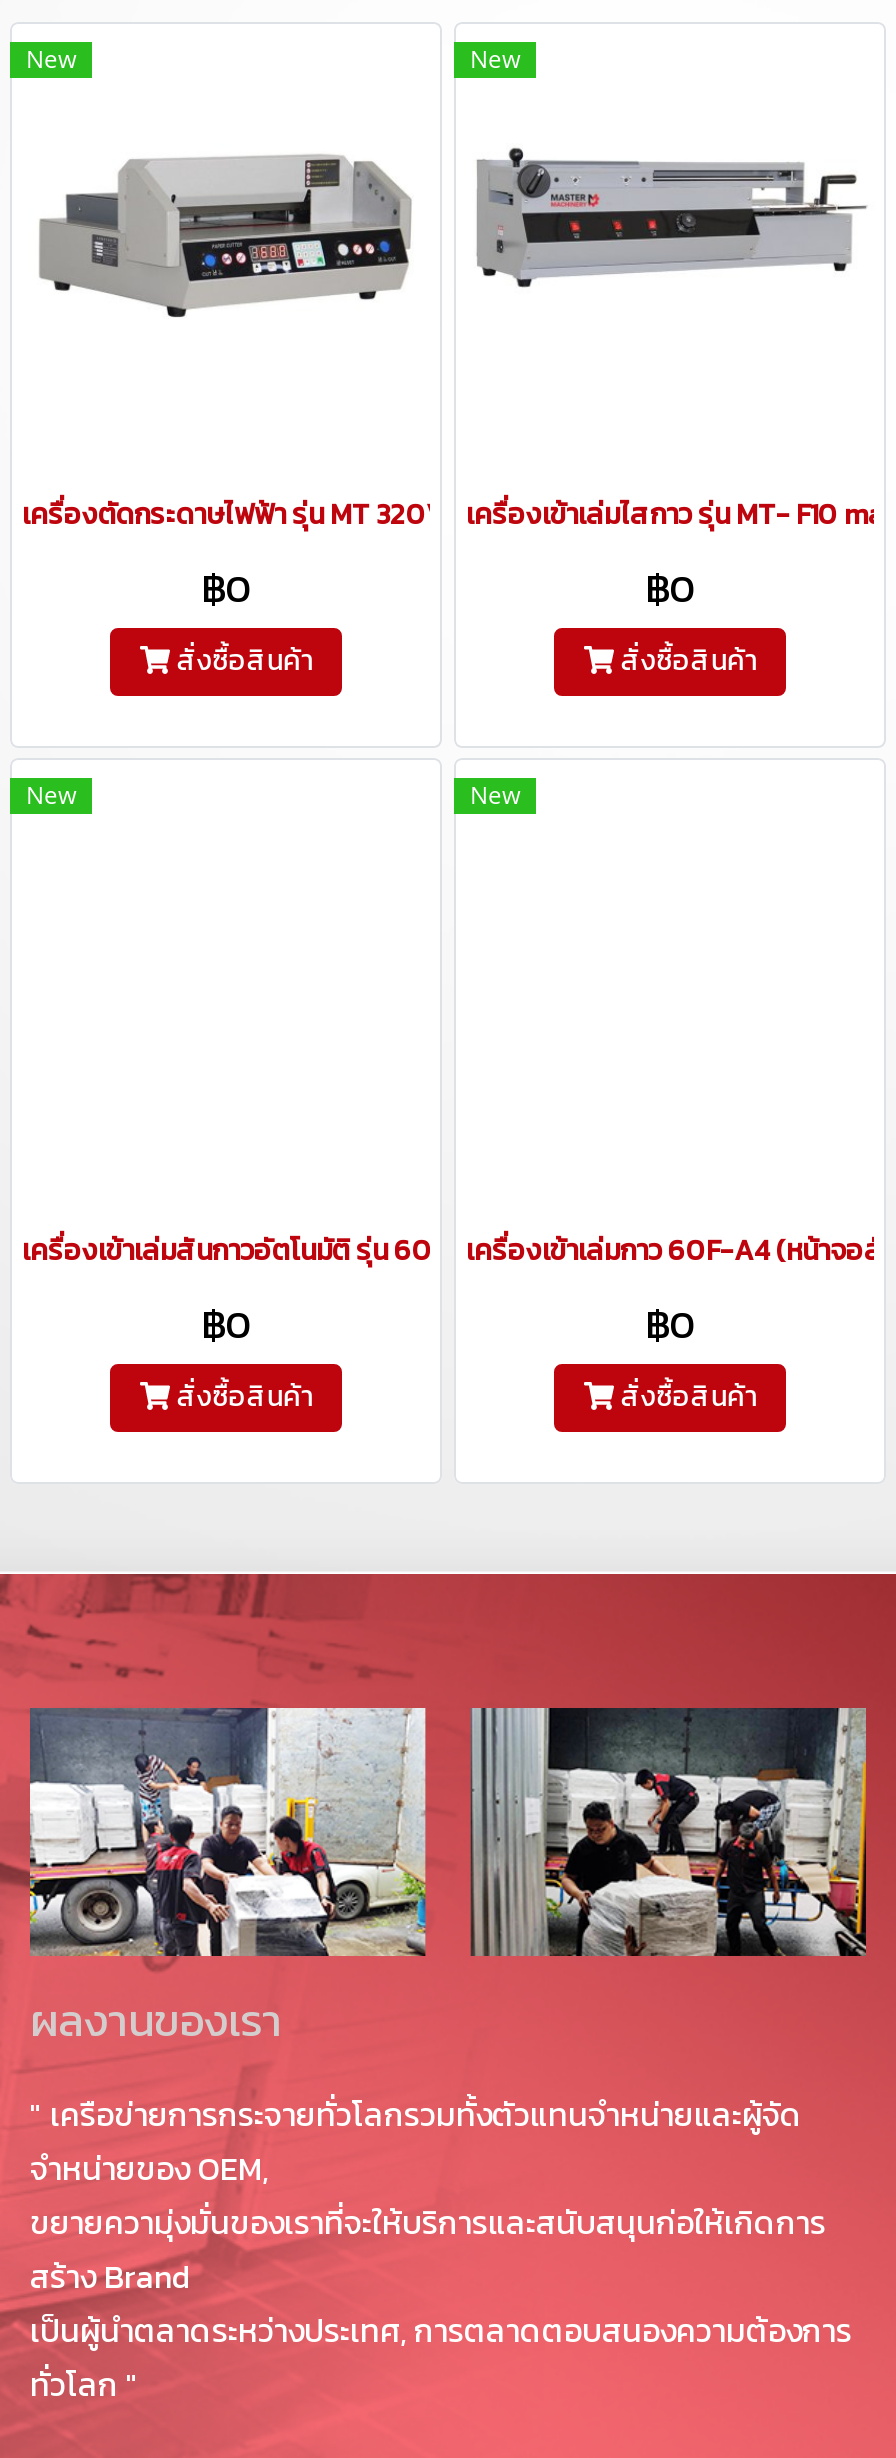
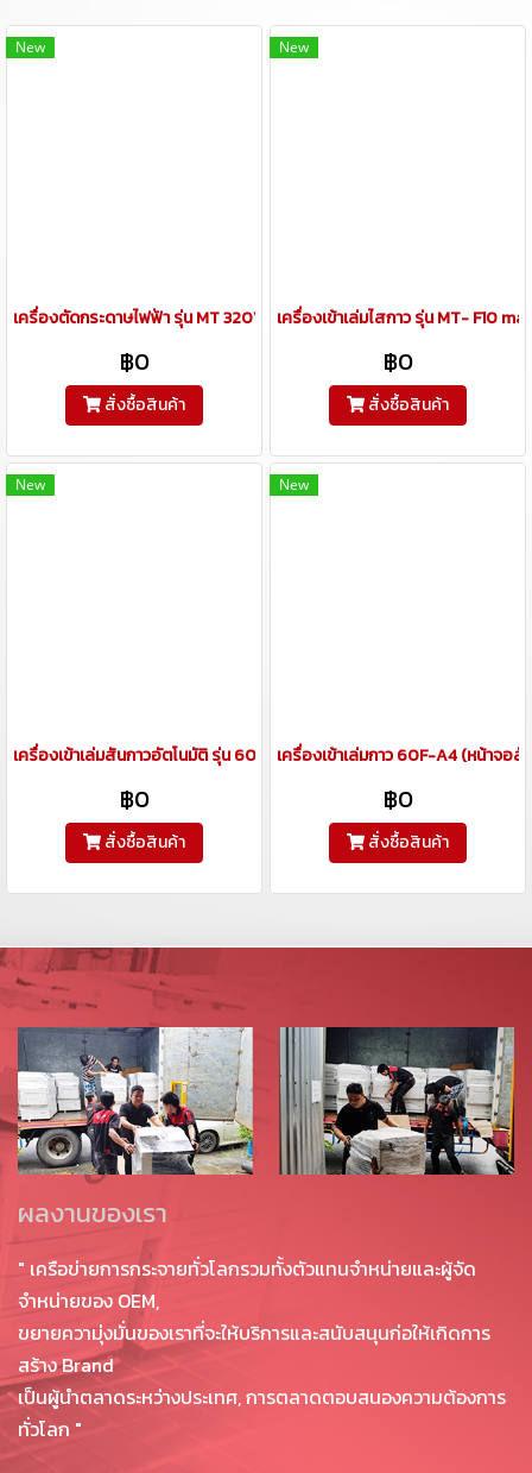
[38,154,412,320] [image] -> none
[476,146,866,290] [image] -> none

